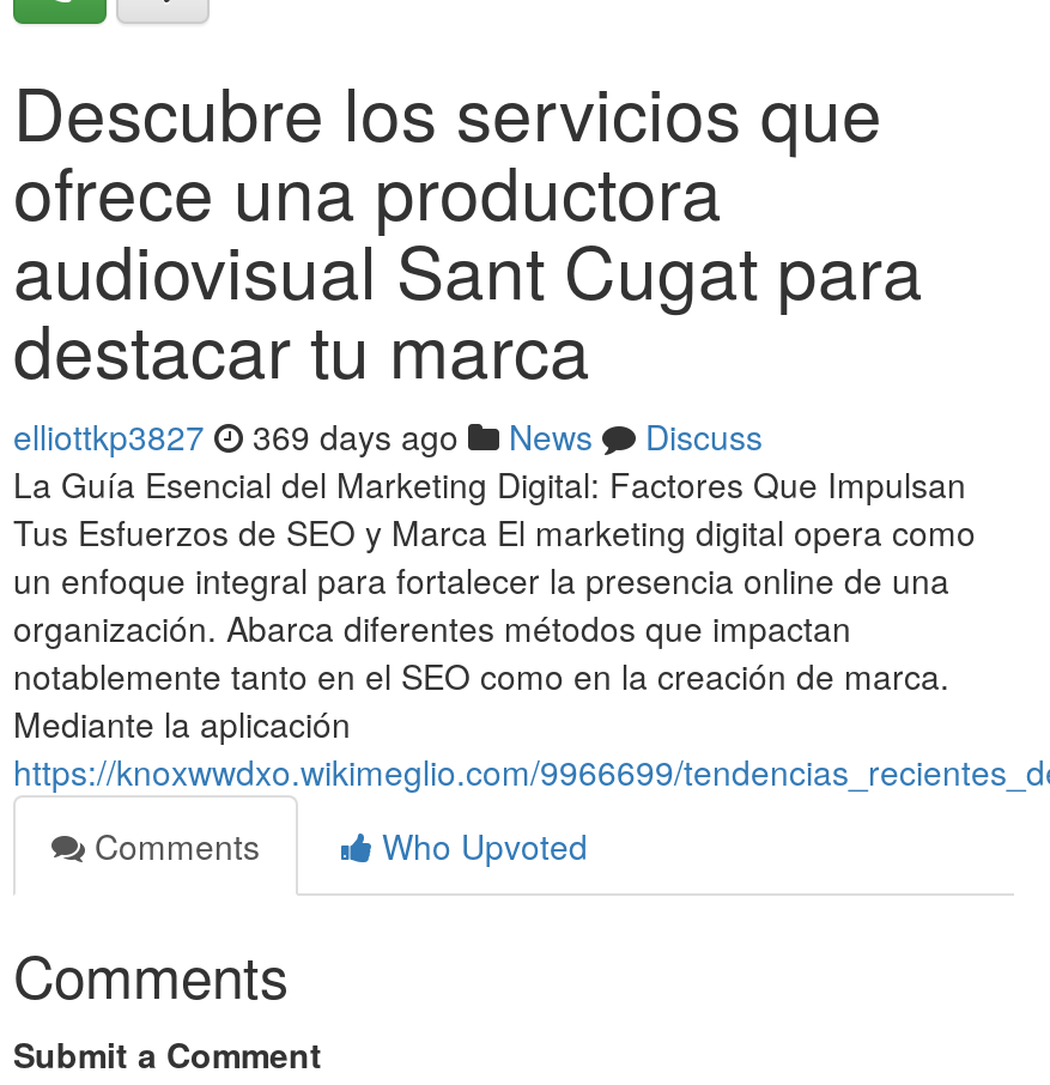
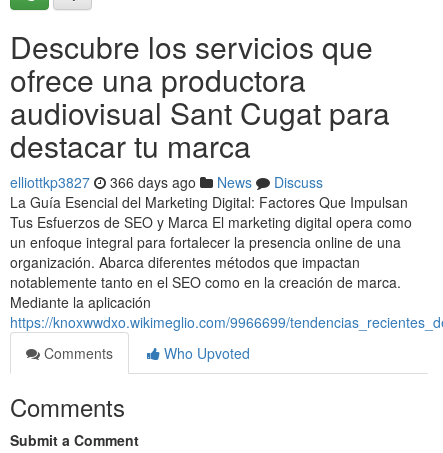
[13,412,763,460] elliottkp3827 369 days ago News Discuss -> [10,172,323,192] elliottkp3827 366 days ago News Discuss

